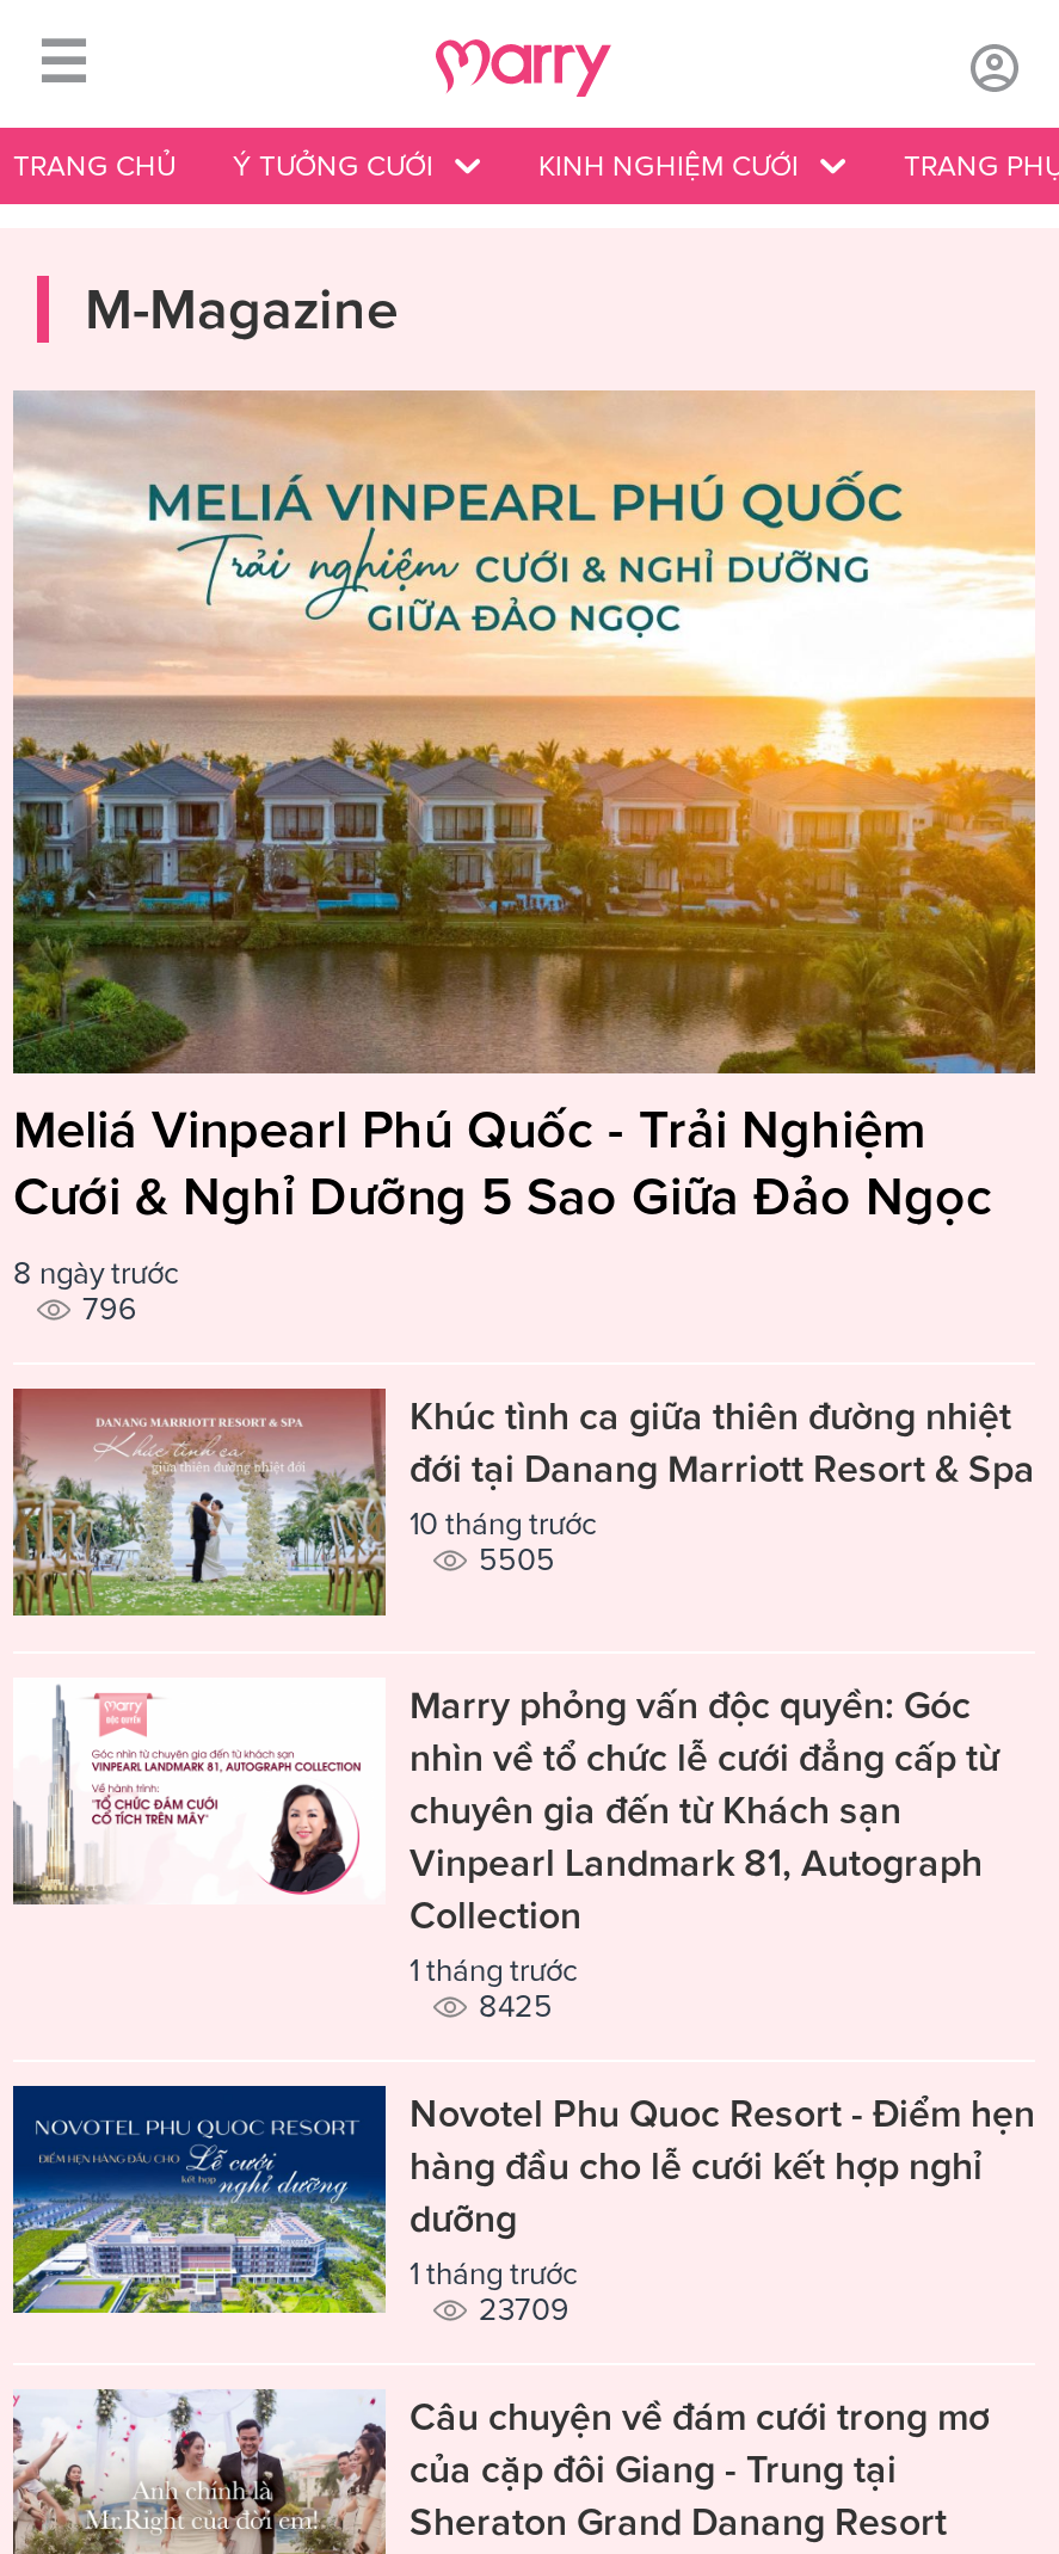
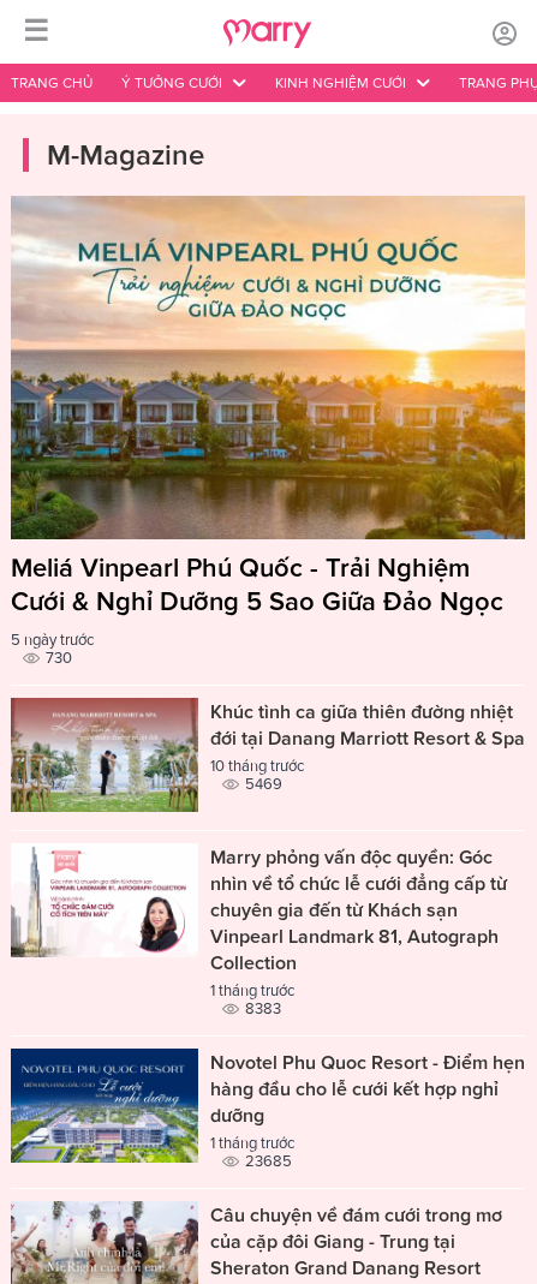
[13,1254,178,1290] 8 ngày trước -> [11,630,94,648] 5 ngày trước
[82,1290,137,1326] 796 -> [46,648,72,666] 730
[479,1541,555,1576] 5505 -> [245,774,282,792] 5469
[479,1988,553,2024] 8425 -> [245,999,281,1017] 8383
[479,2291,569,2327] 23709 -> [245,1152,292,1170] 23685

